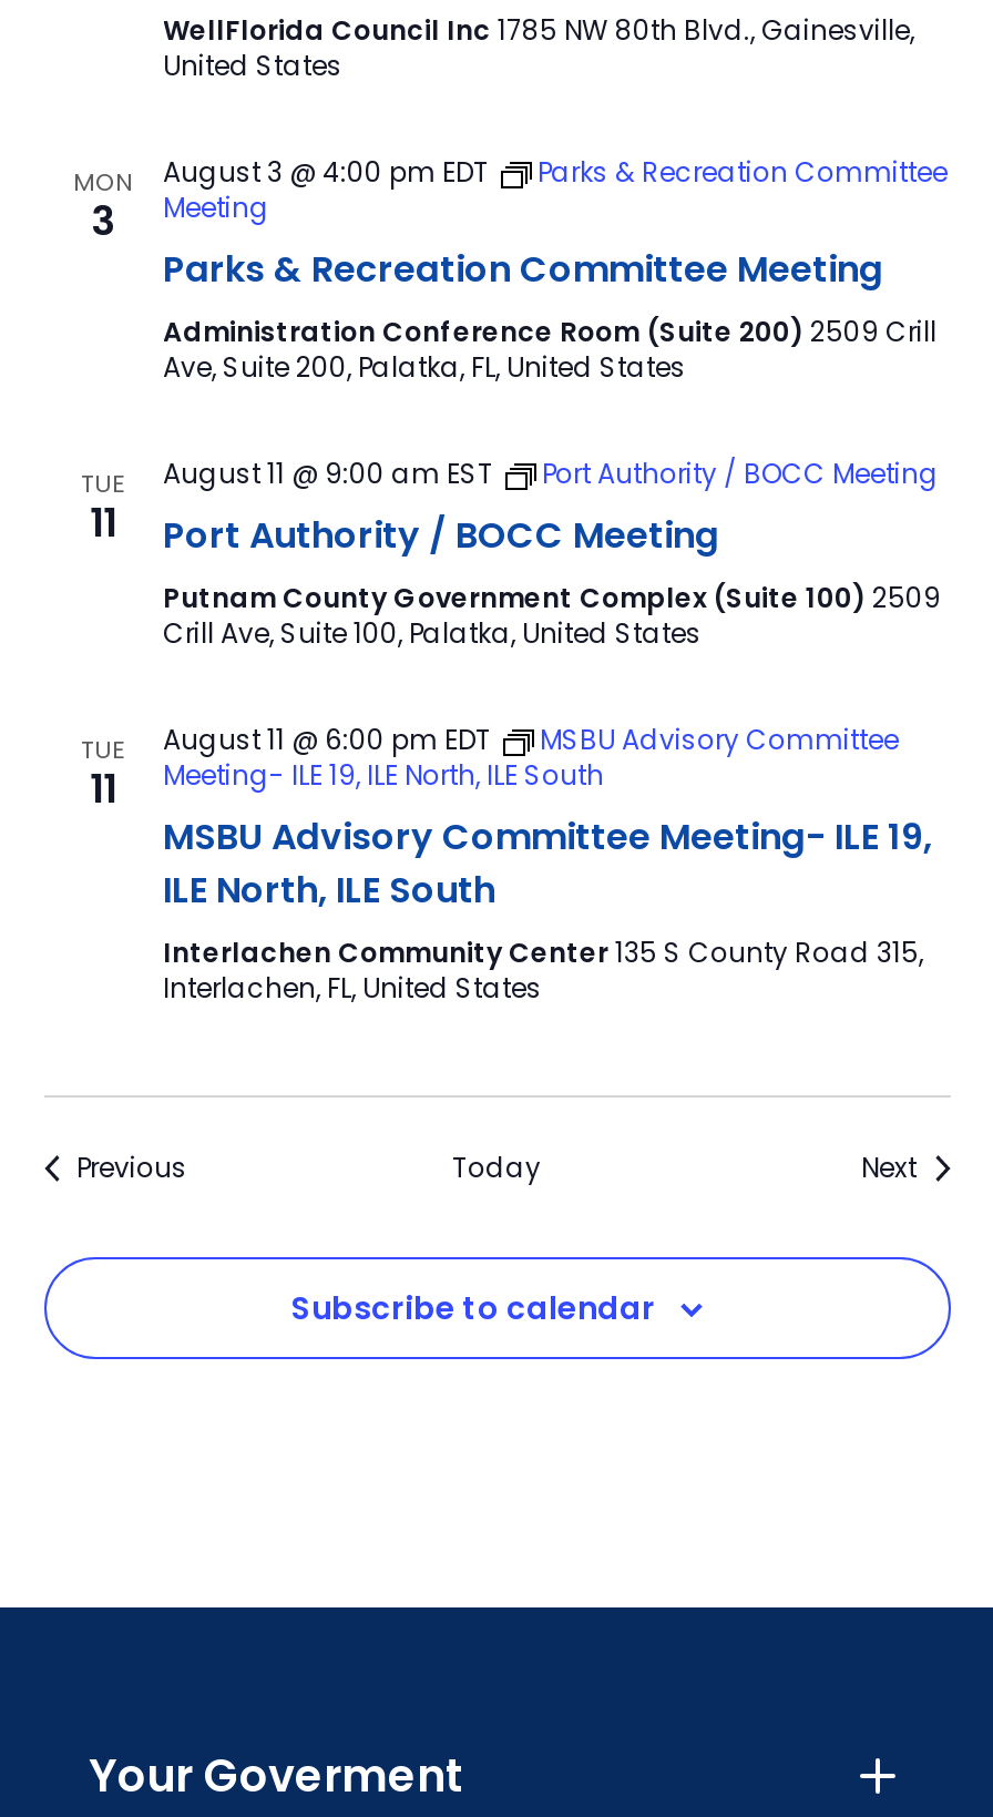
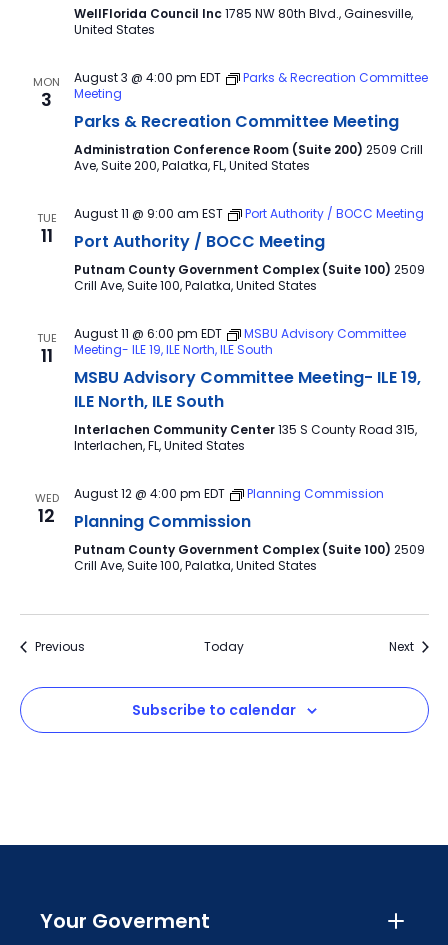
none -> [34,490,58,528] WED | 12
none -> [73,485,424,574] August 12 @ 4:00 pm EDT | Planning Commission | Planning Commission | Putnam County Government Complex (Suite 100) 2509 | Crill Ave, Suite 100, Palatka, United States

